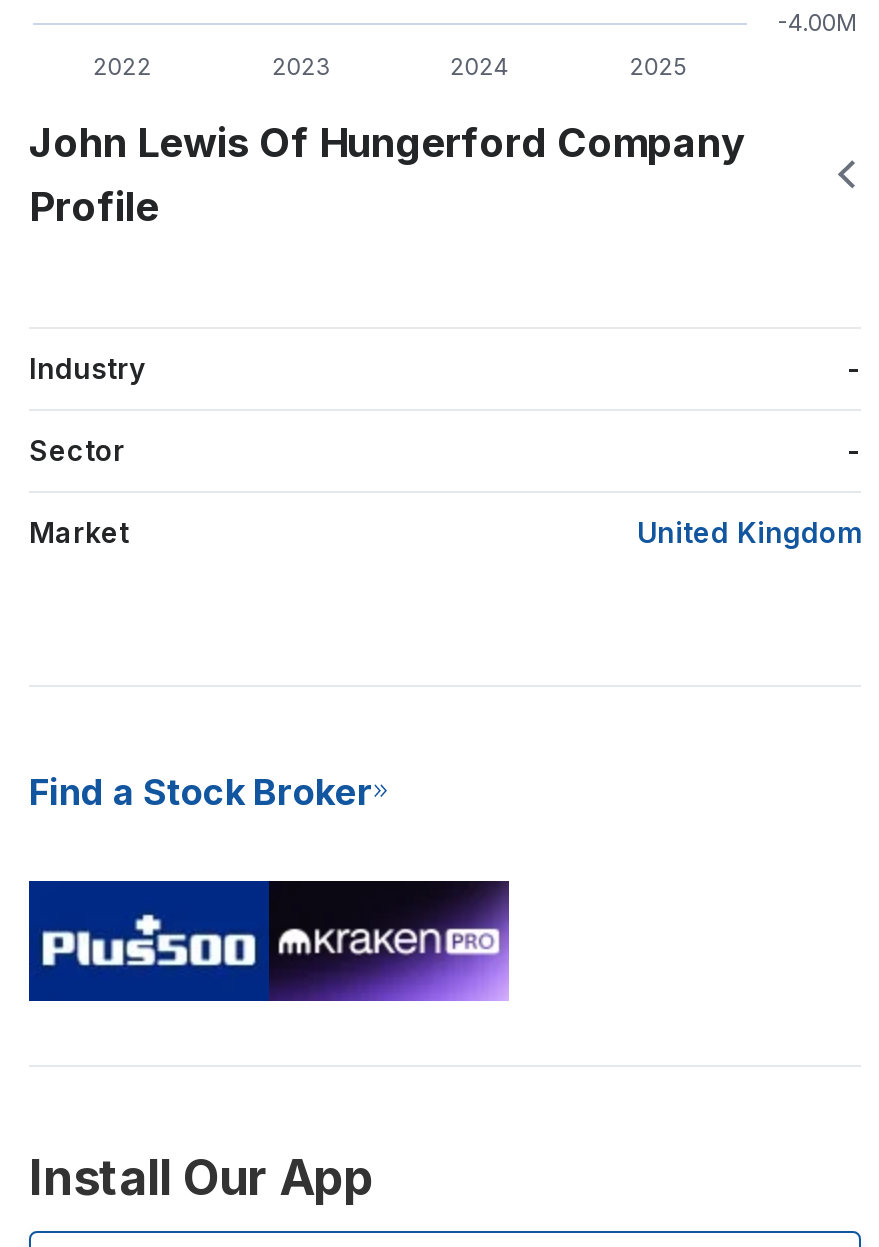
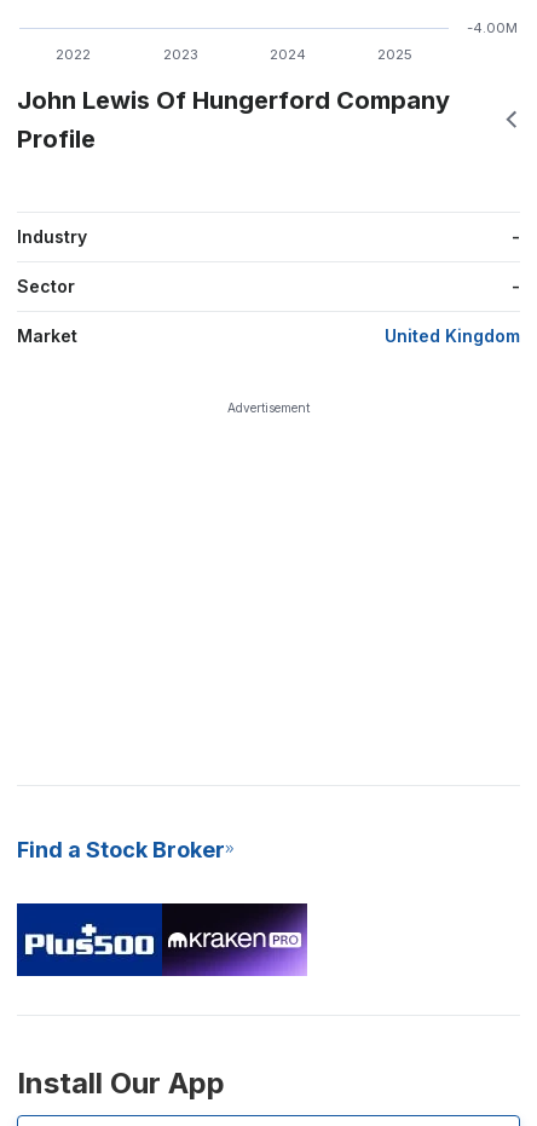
none -> [227,400,310,415] Advertisement

